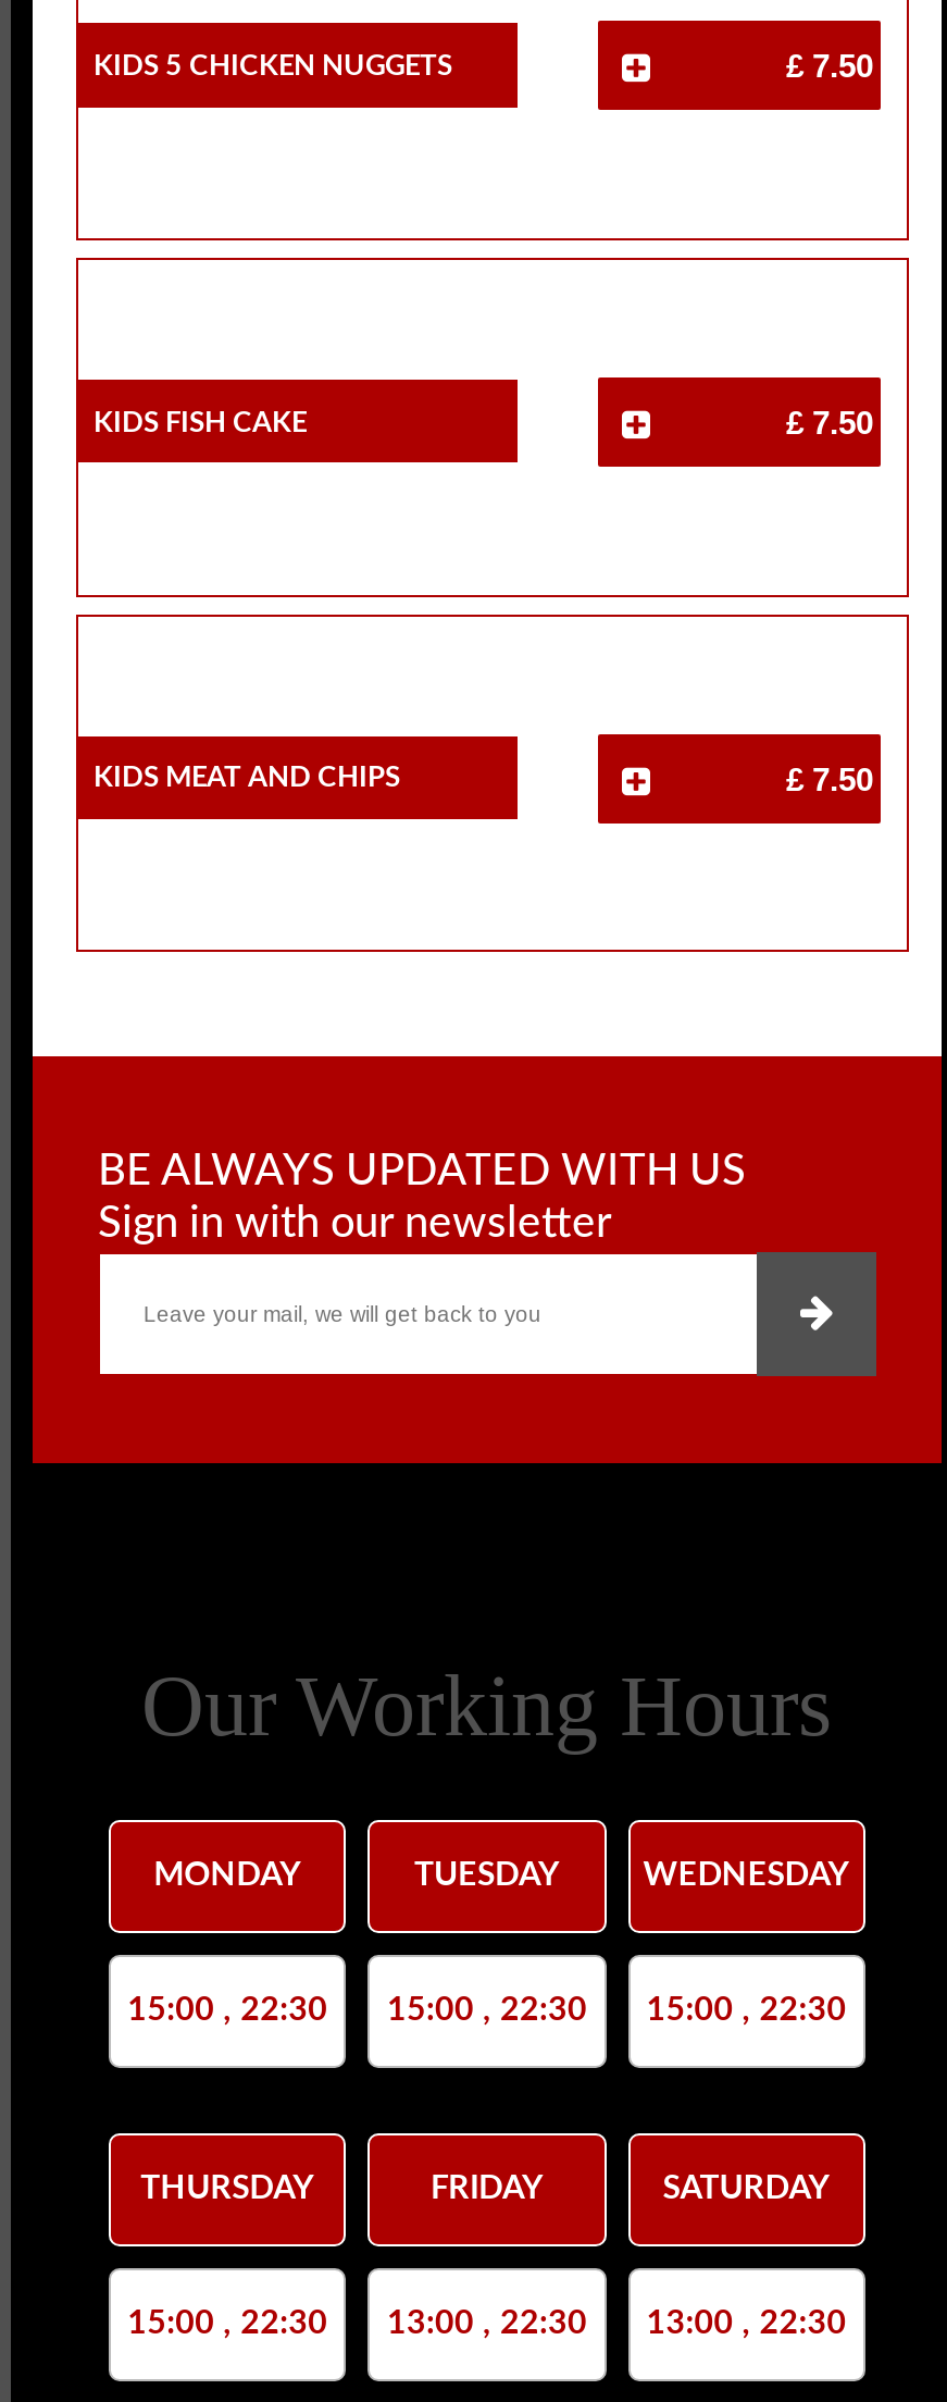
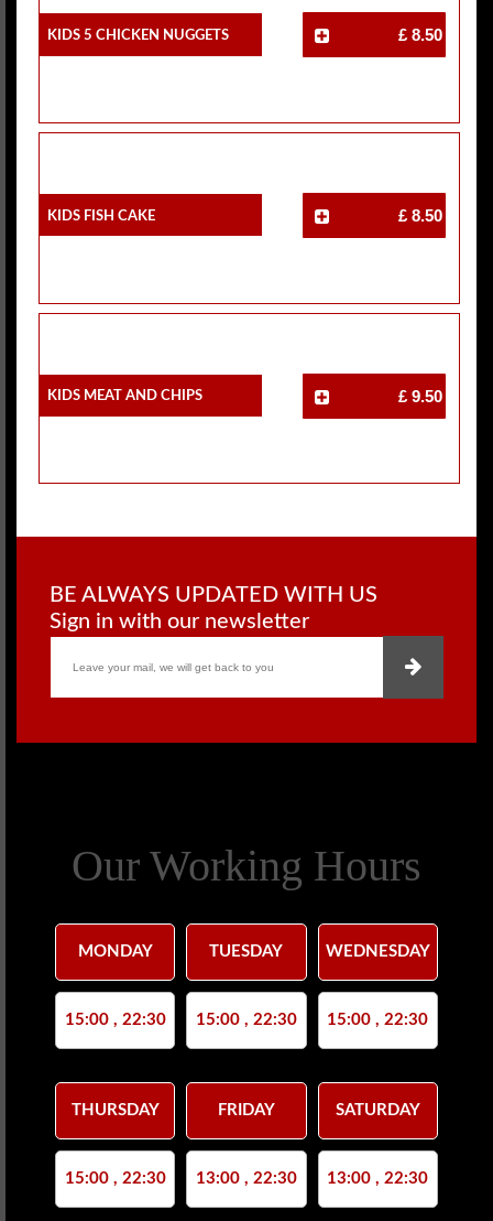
[786,47,873,84] £ 7.50 -> [398,26,442,44] £ 8.50
[786,404,873,441] £ 7.50 -> [398,206,442,225] £ 8.50
[786,760,873,797] £ 7.50 -> [398,387,442,405] £ 9.50

